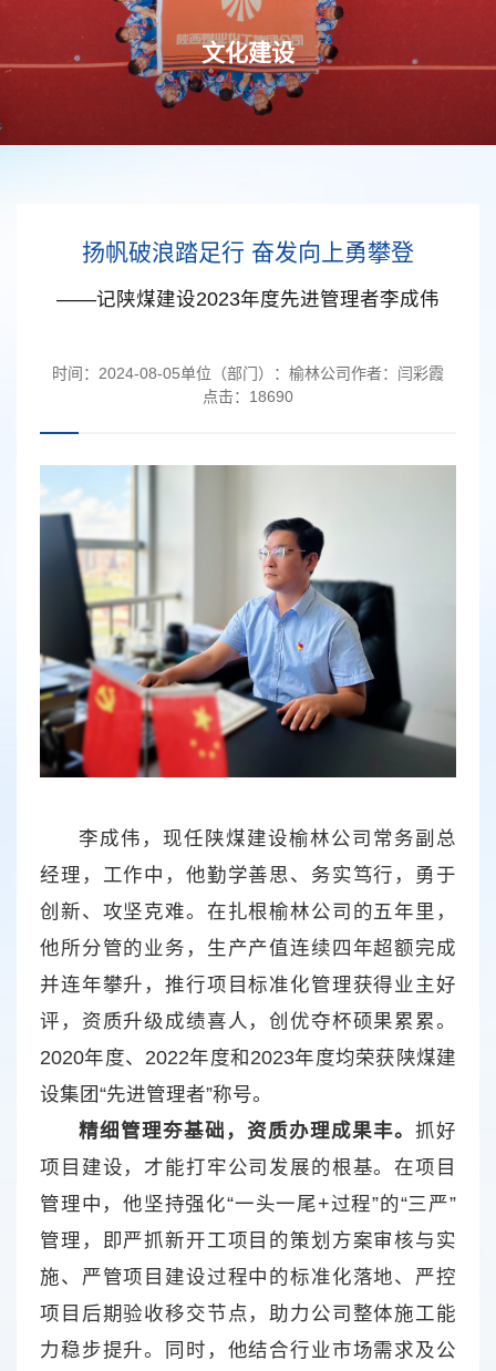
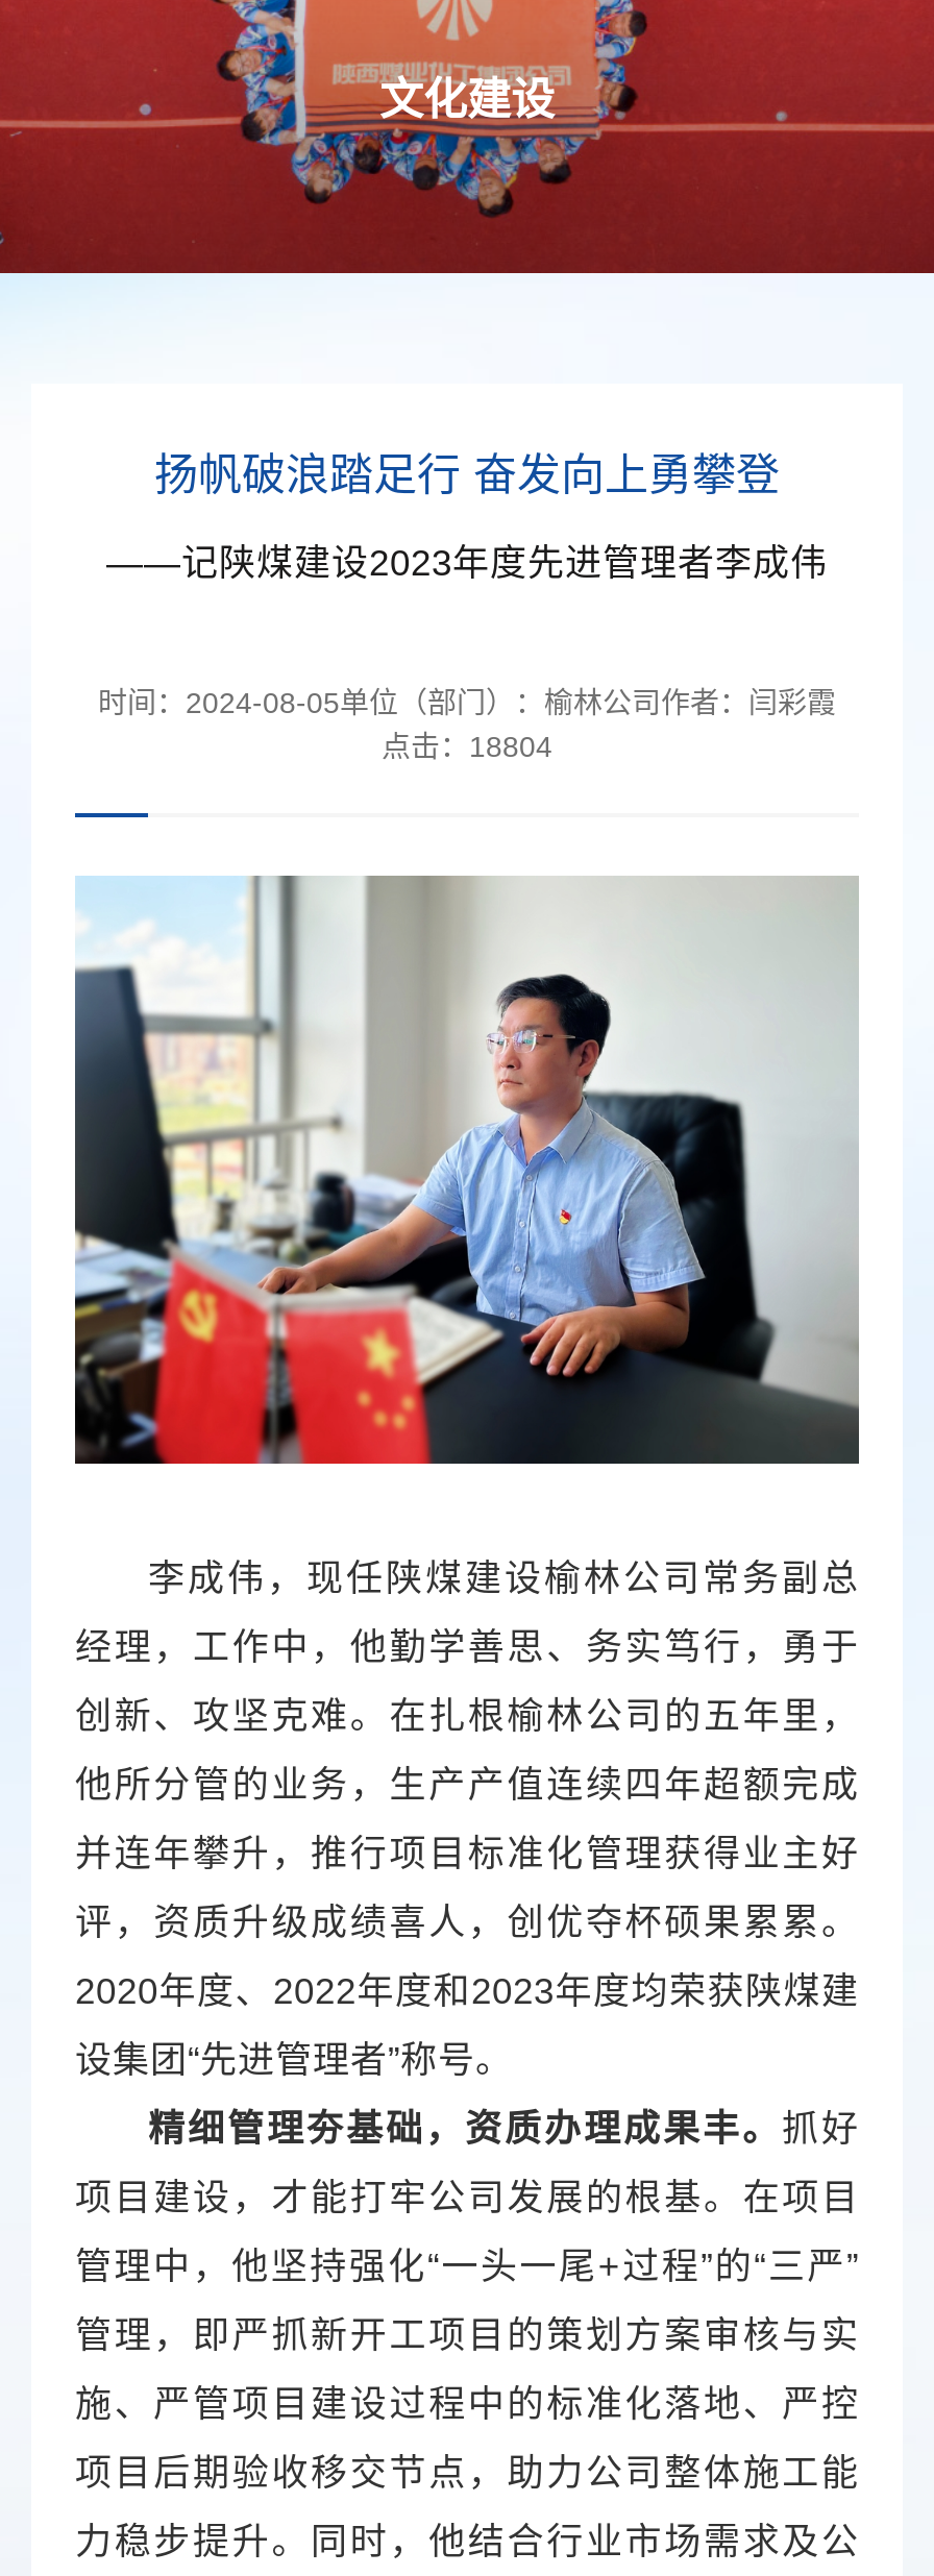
[203,387,293,405] 点击：18690 -> [382,729,552,762] 点击：18804

